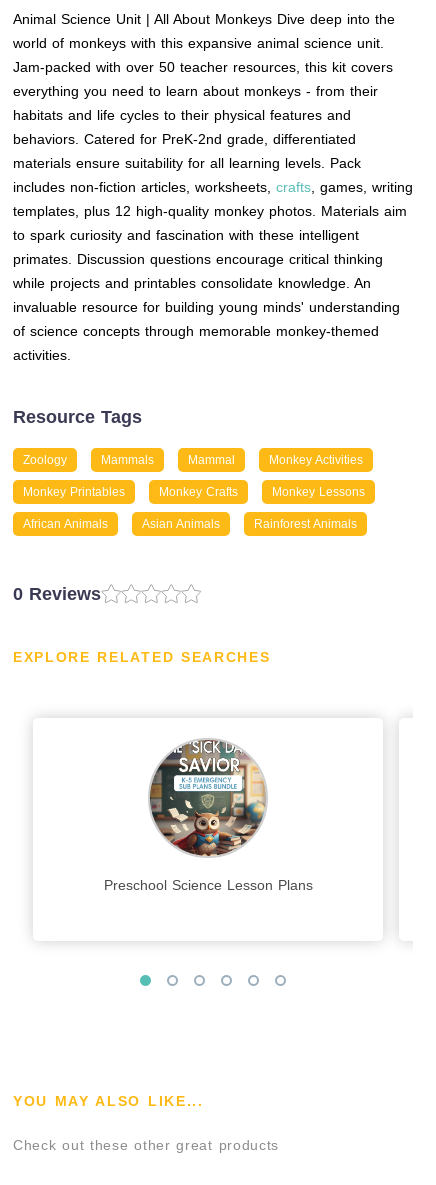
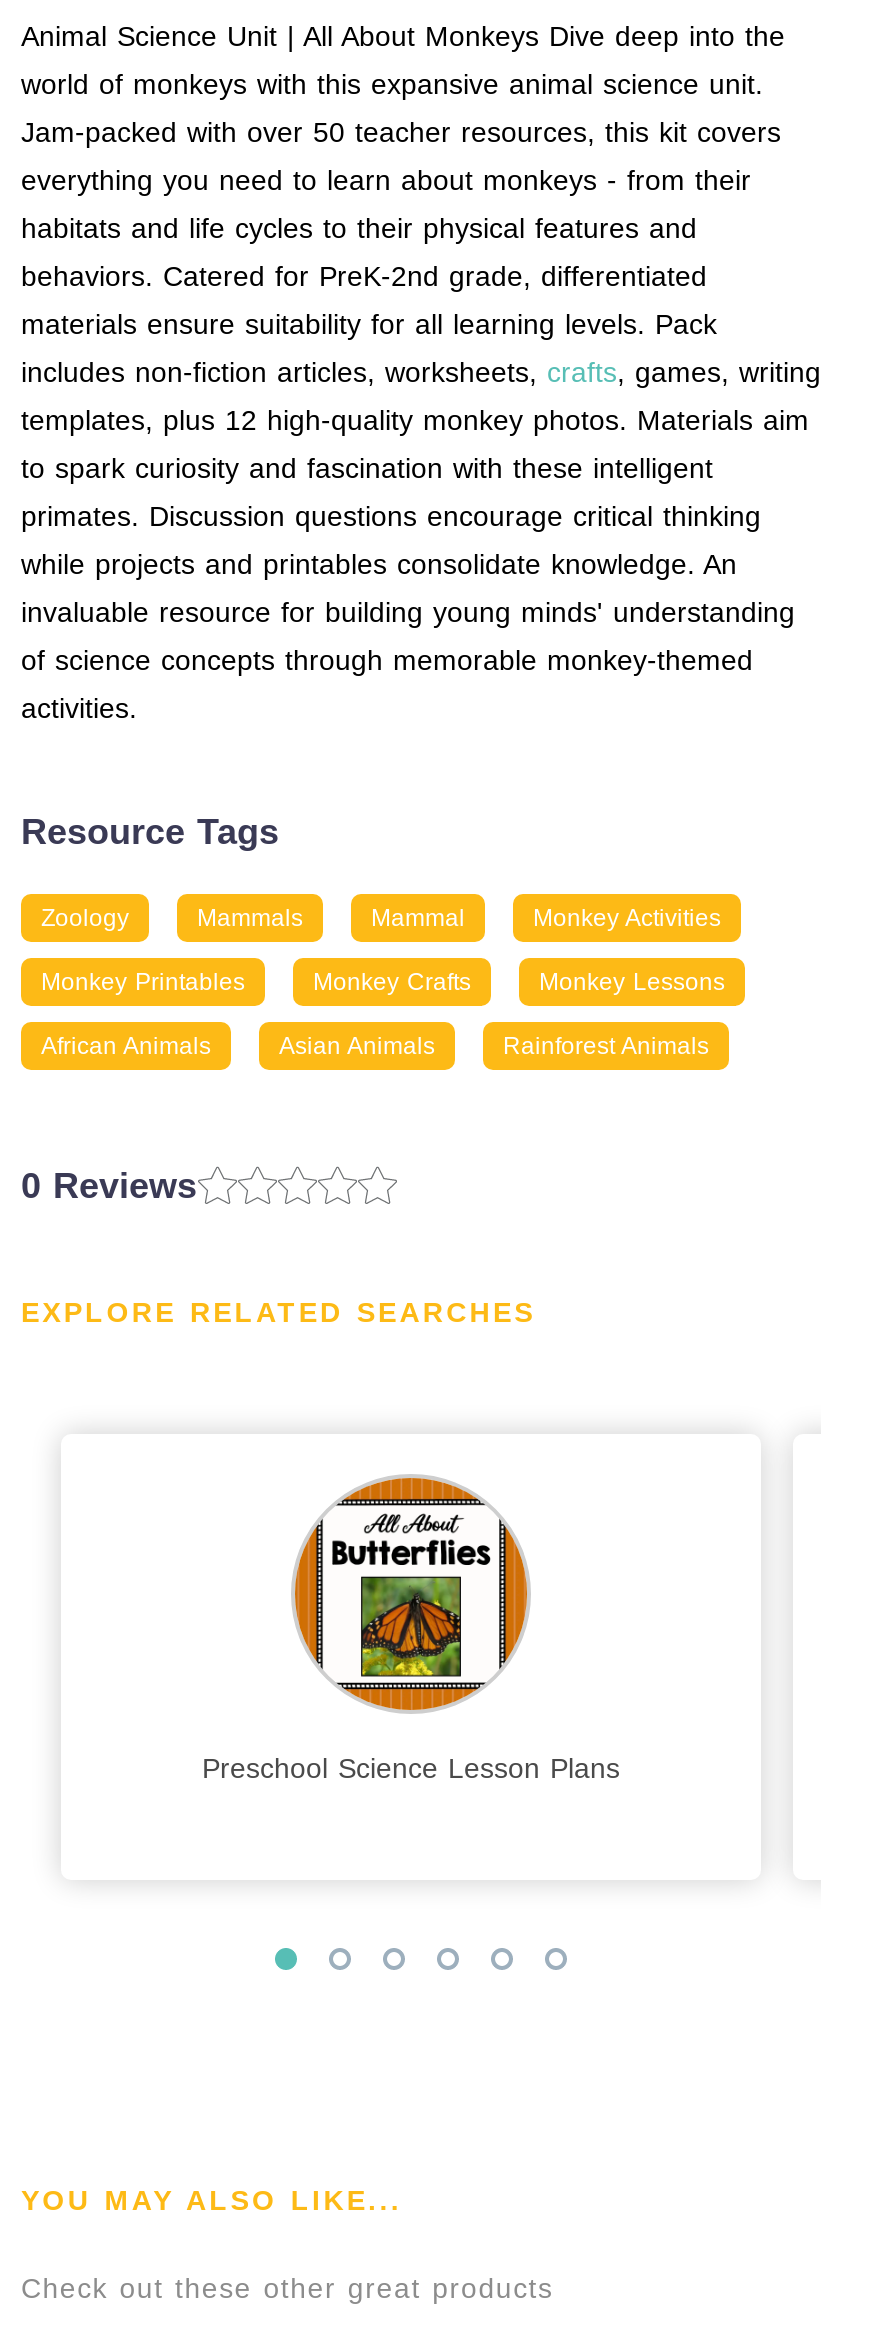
[149,740,265,857] [image] -> [293,1478,527,1710] [image]

